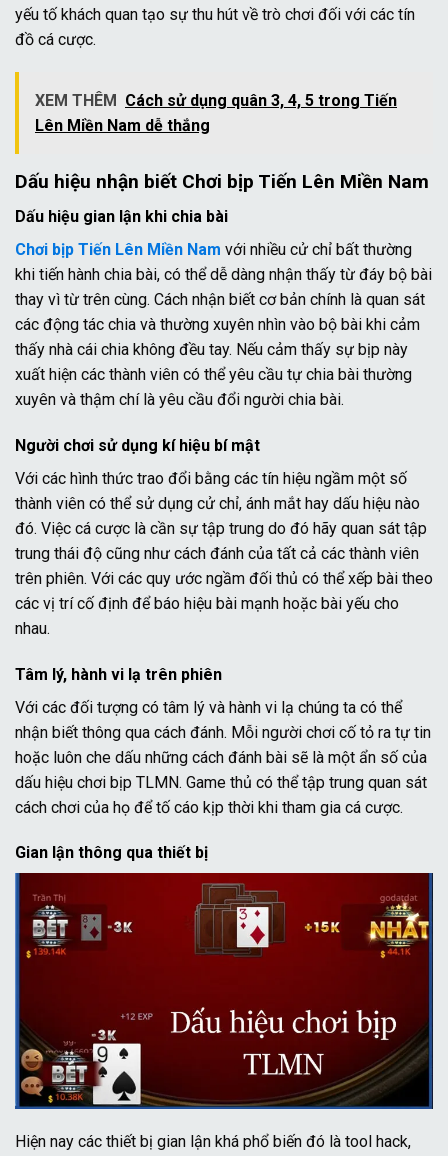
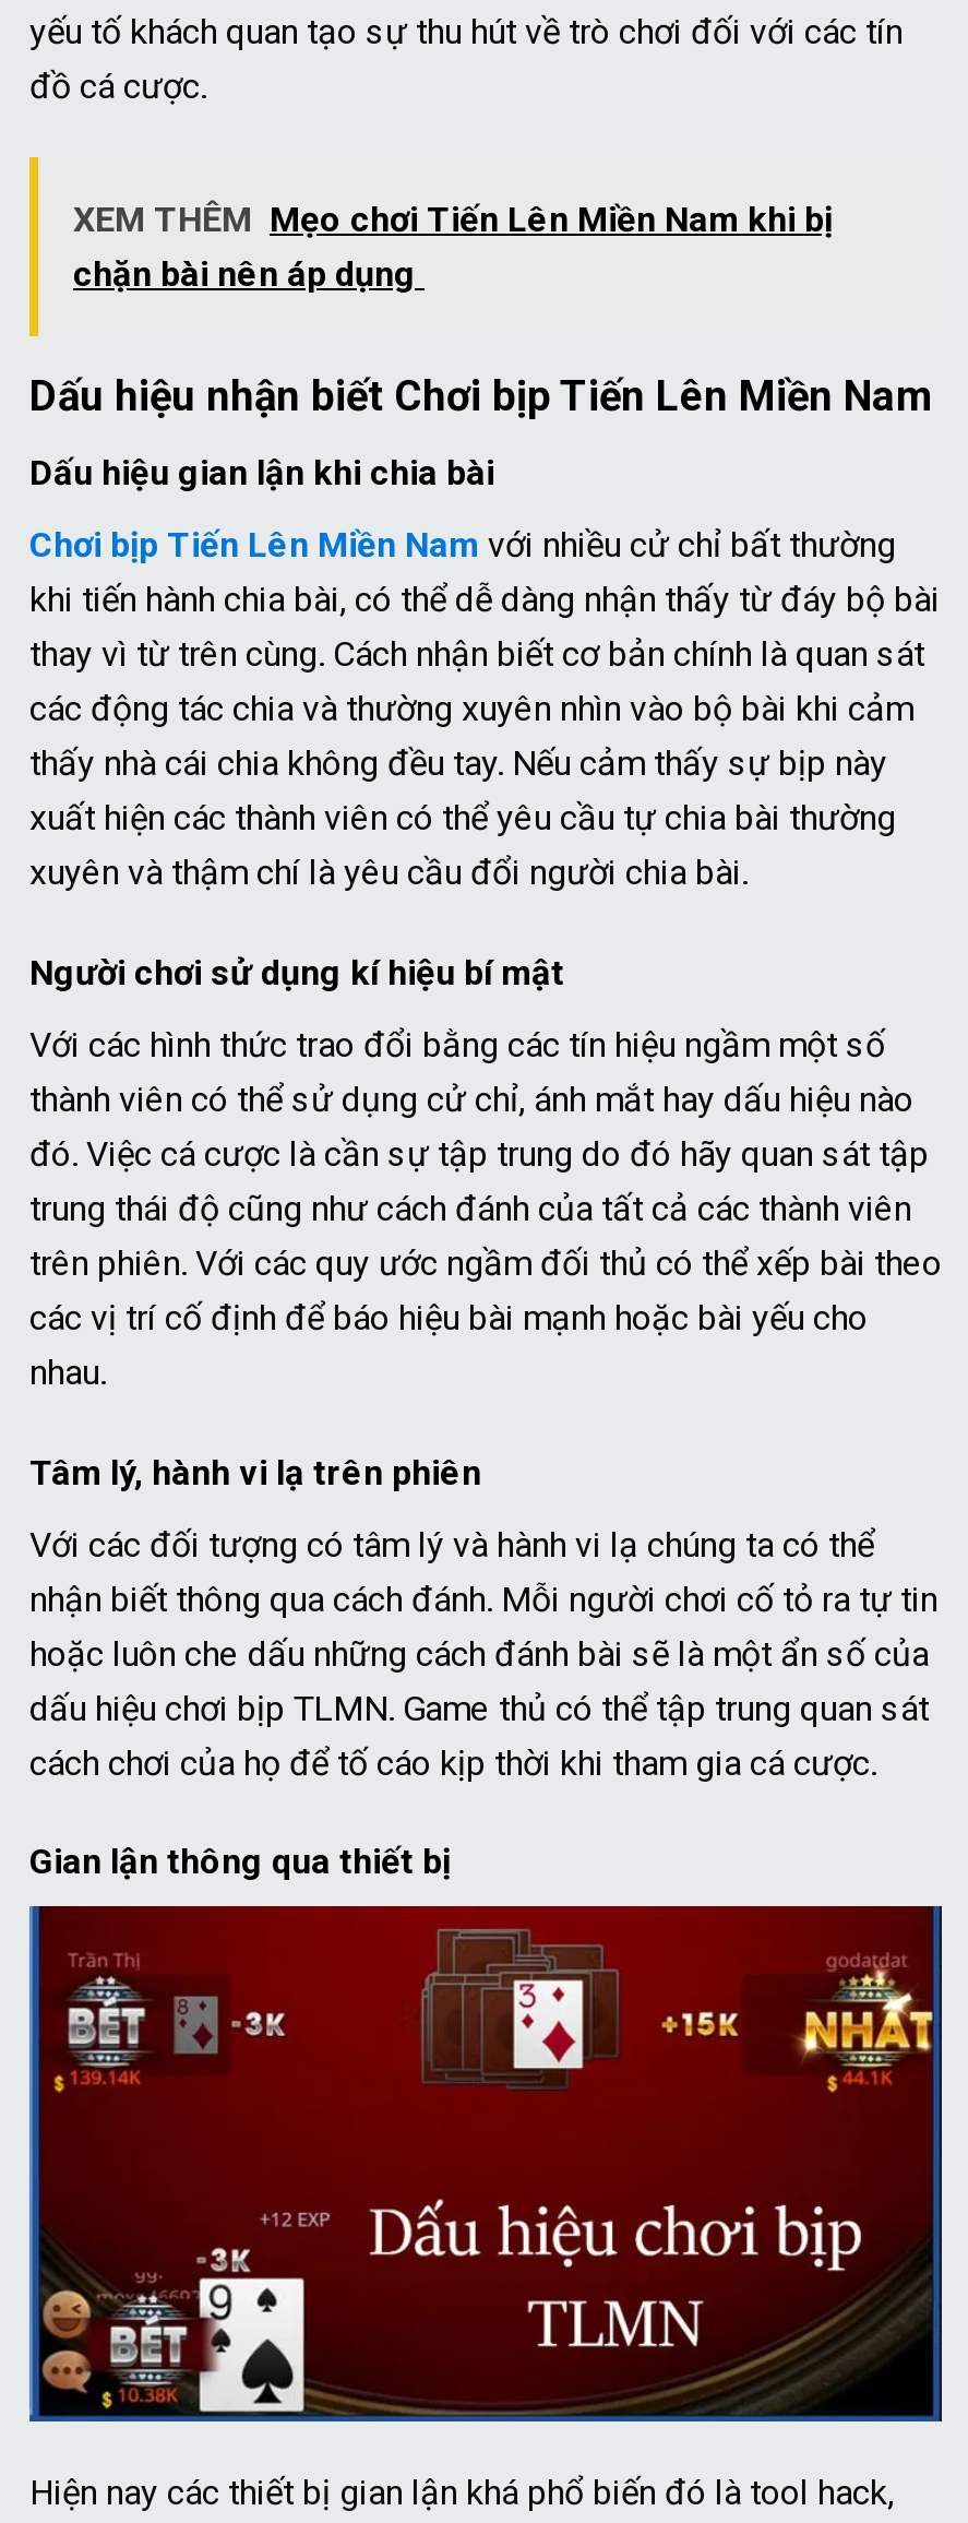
[35,91,397,135] XEM THÊM Cách sử dụng quân 3, 4, 5 trong Tiến | Lên Miền Nam dễ thắng -> [73,200,833,296] XEM THÊM Mẹo chơi Tiến Lên Miền Nam khi bị | chặn bài nên áp dụng

